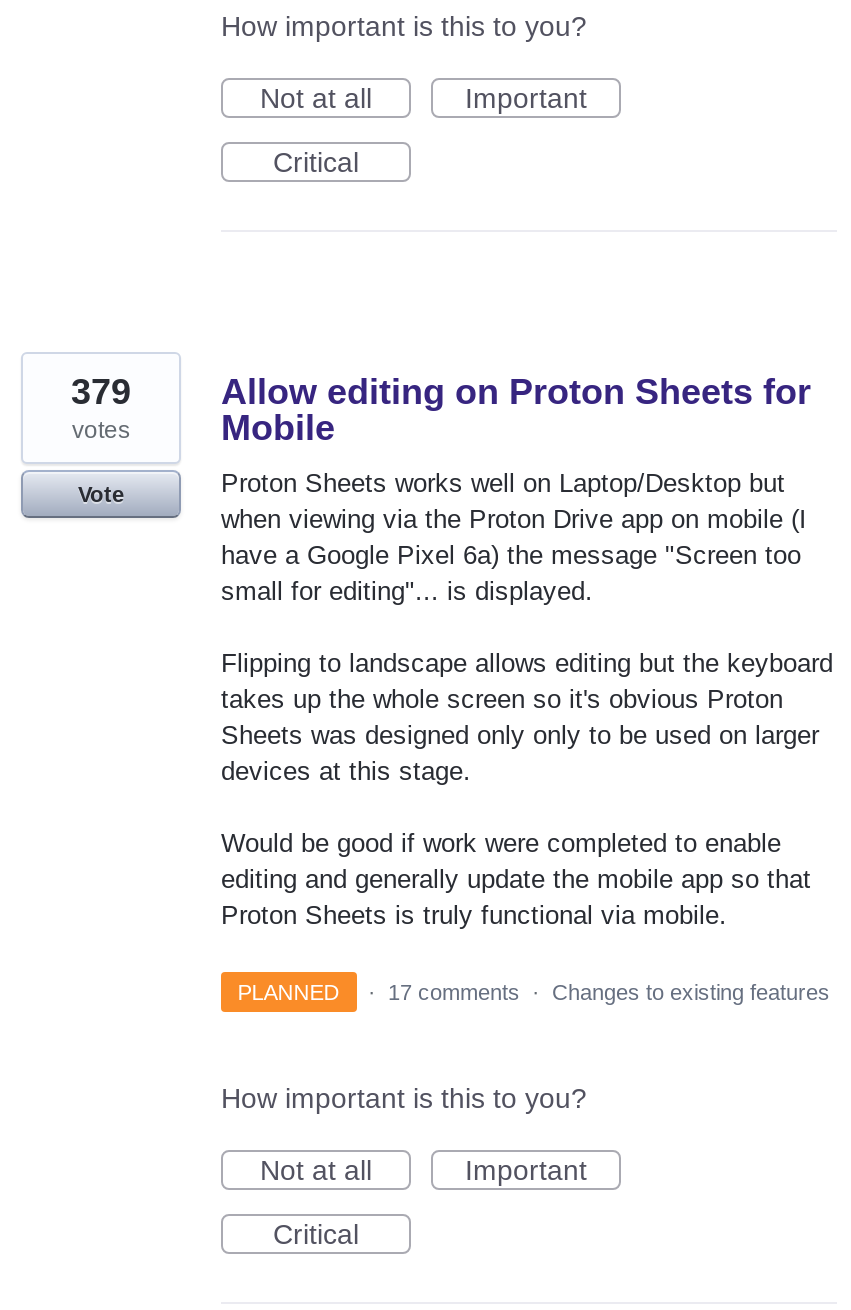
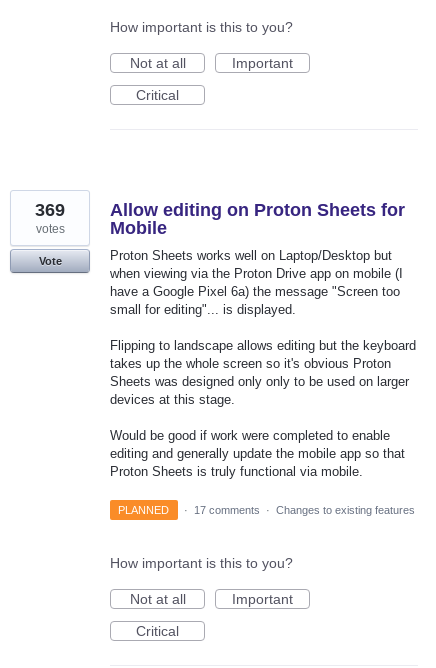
[71,372,131,412] 379 -> [35,200,65,220] 369

